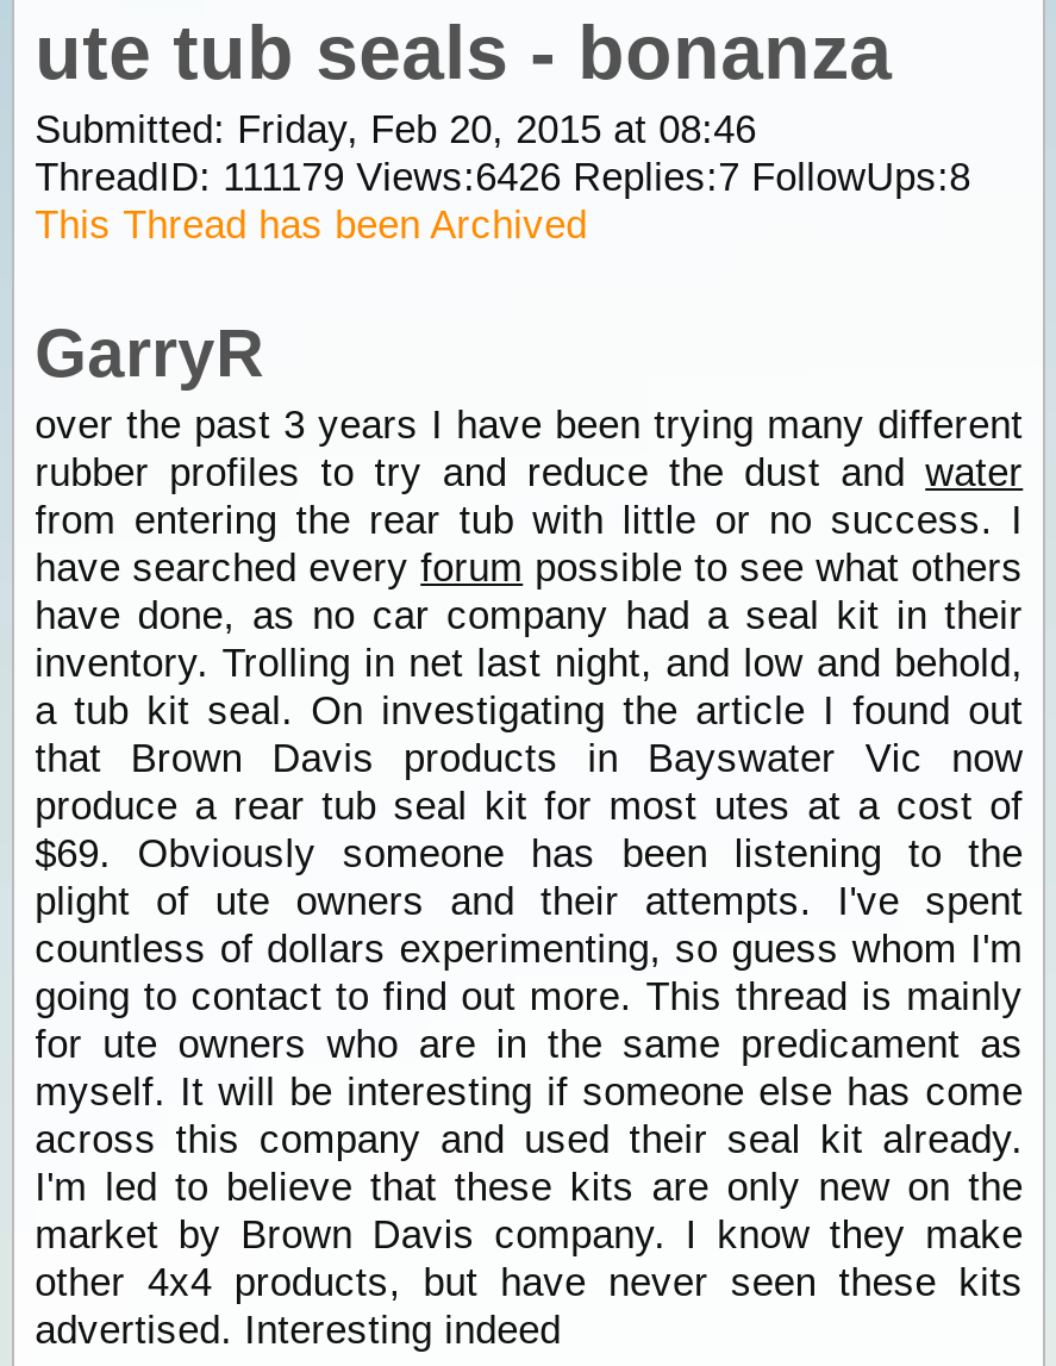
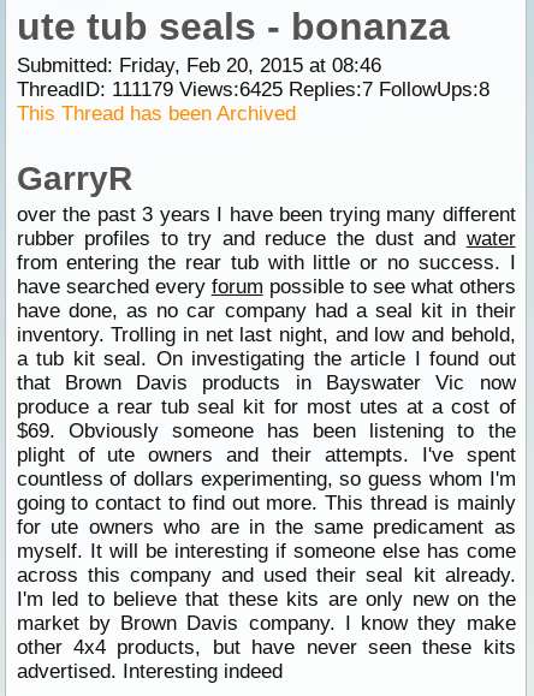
[35,155,971,200] ThreadID: 111179 Views:6426 Replies:7 FollowUps:8 -> [16,78,489,101] ThreadID: 111179 Views:6425 Replies:7 FollowUps:8

